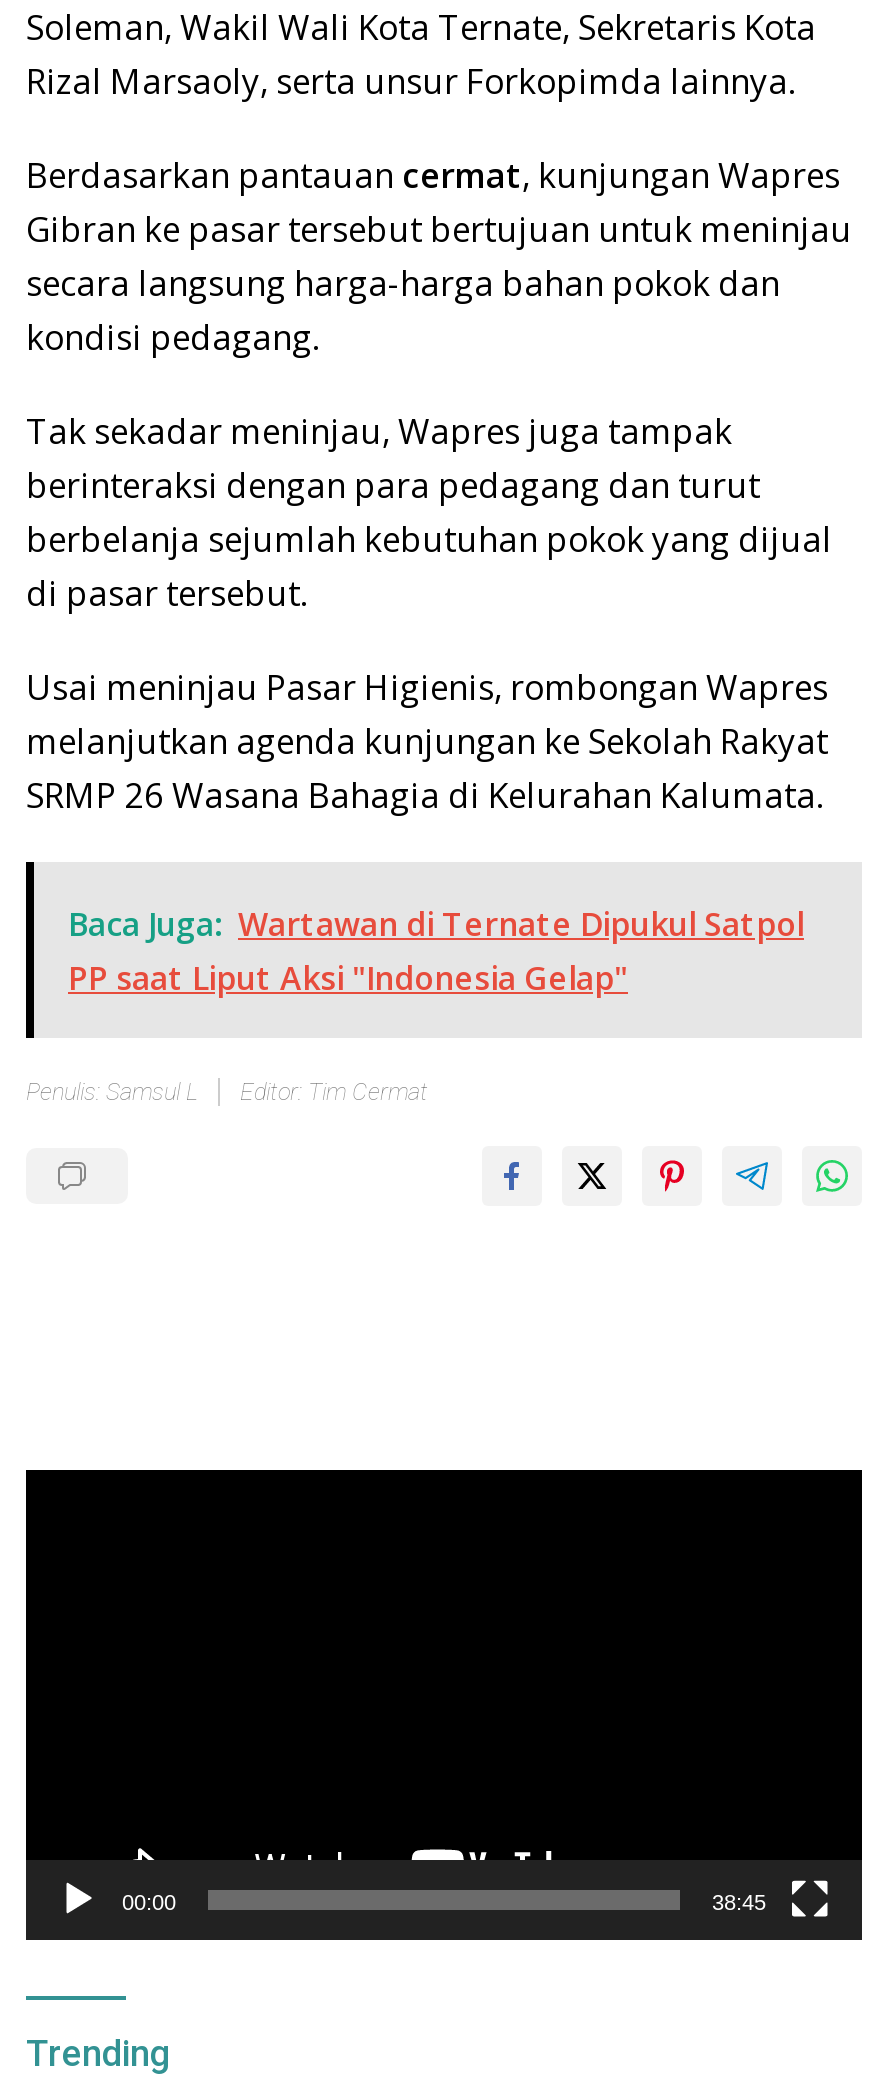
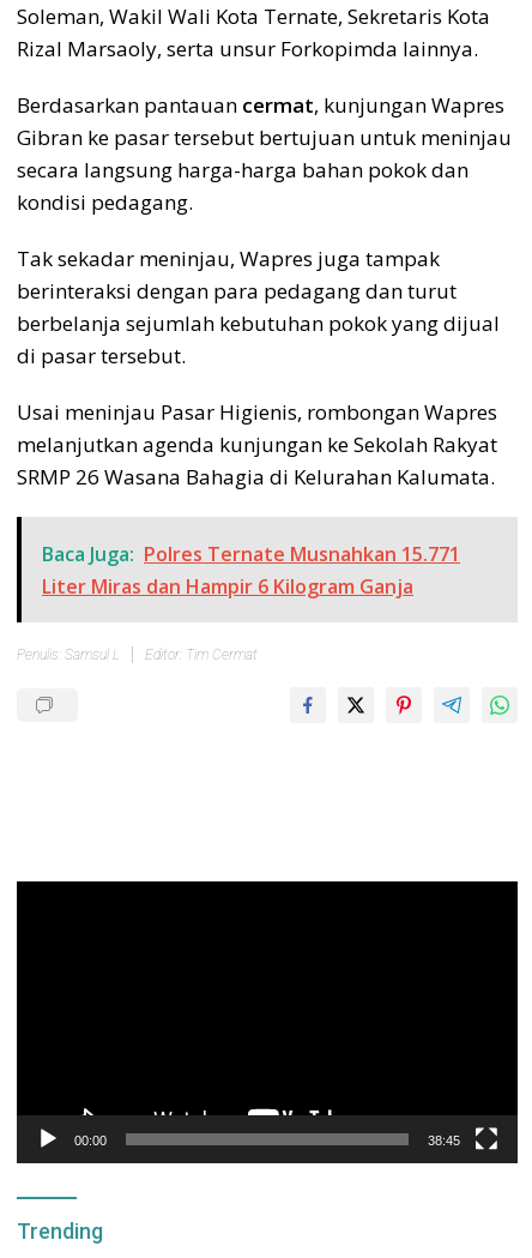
[68,903,804,1001] Baca Juga: Wartawan di Ternate Dipukul Satpol | PP saat Liput Aksi "Indonesia Gelap" -> [42,541,460,600] Baca Juga: Polres Ternate Musnahkan 15.771 | Liter Miras dan Hampir 6 Kilogram Ganja

